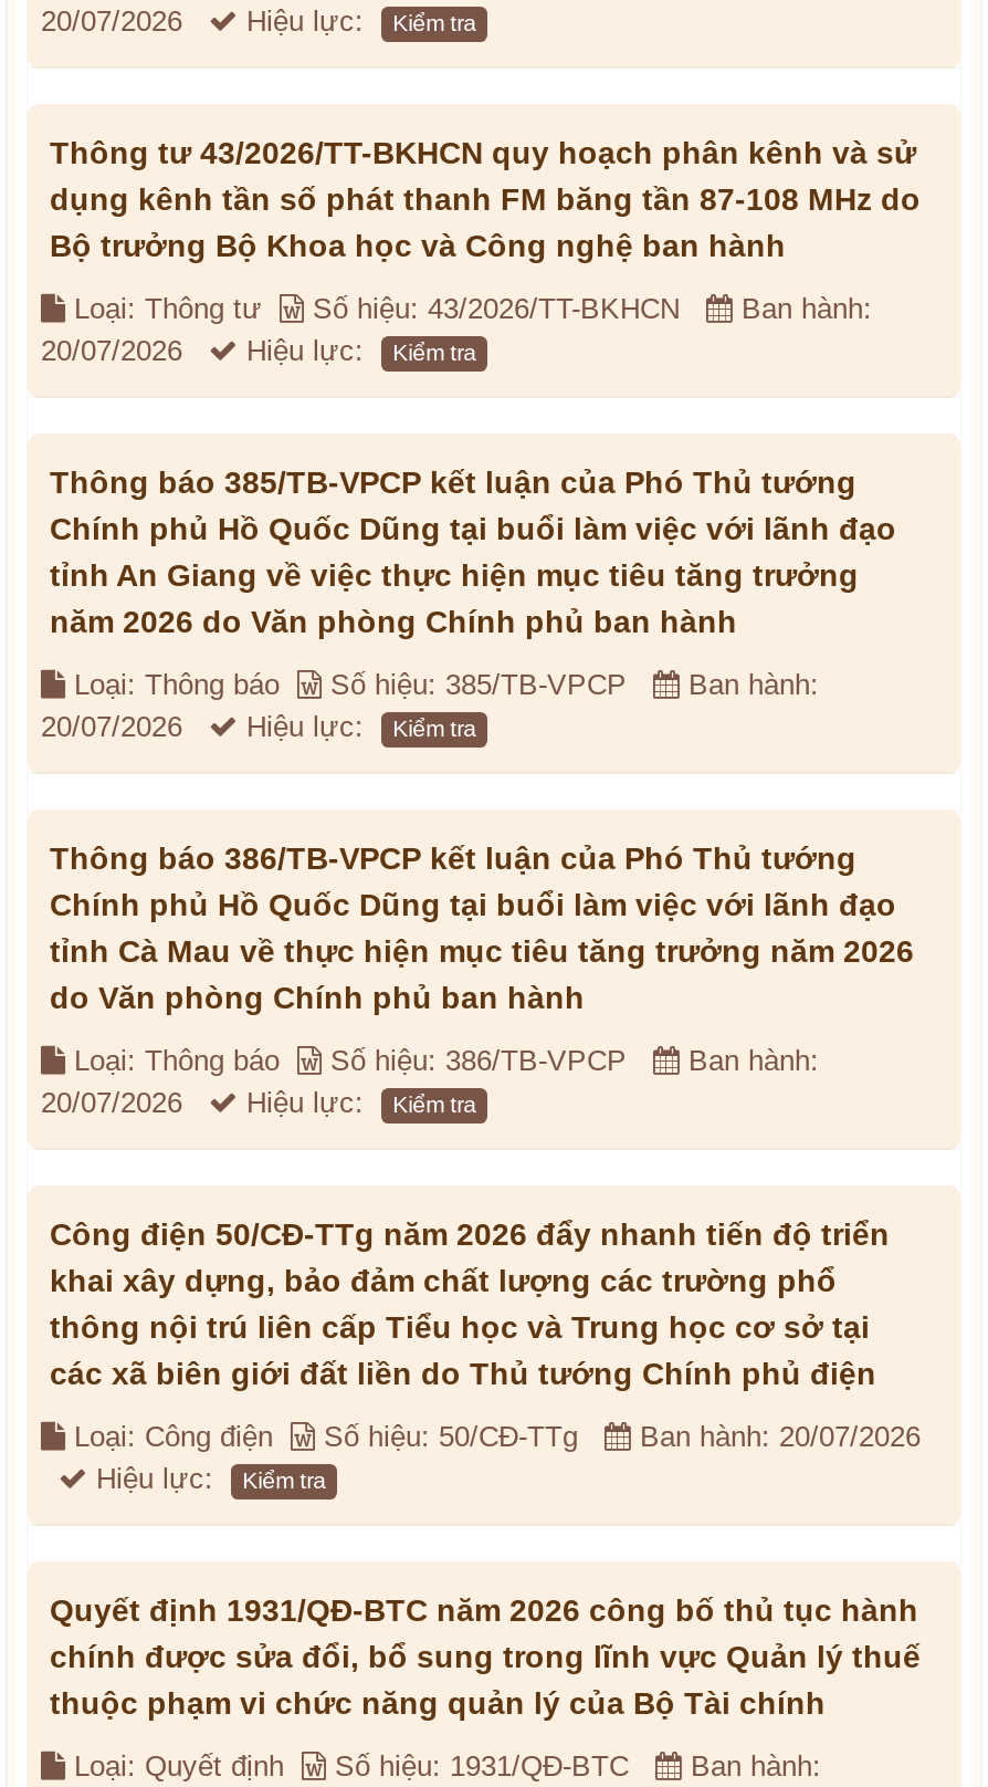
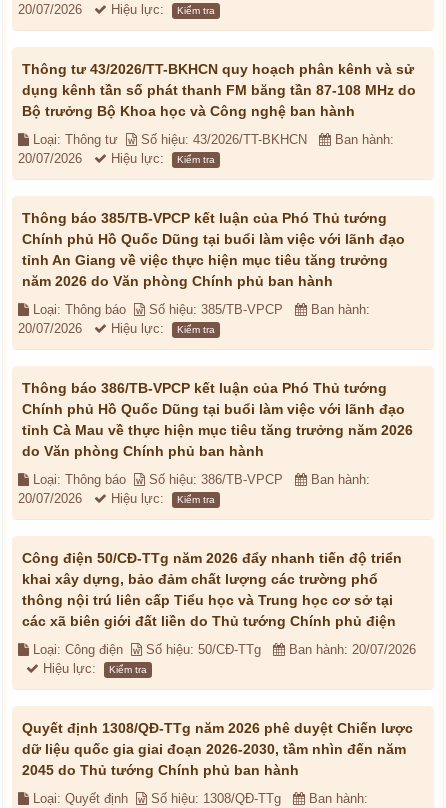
[50,1592,921,1721] Quyết định 1931/QĐ-BTC năm 2026 công bố thủ tục hành | chính được sửa đổi, bổ sung trong lĩnh vực Quản lý thuế | thuộc phạm vi chức năng quản lý của Bộ Tài chính -> [22,720,413,778] Quyết định 1308/QĐ-TTg năm 2026 phê duyệt Chiến lược | dữ liệu quốc gia giai đoạn 2026-2030, tầm nhìn đến năm | 2045 do Thủ tướng Chính phủ ban hành
[65,1749,821,1783] Loại: Quyết định Số hiệu: 1931/QĐ-BTC Ban hành: -> [29,791,368,806] Loại: Quyết định Số hiệu: 1308/QĐ-TTg Ban hành:

